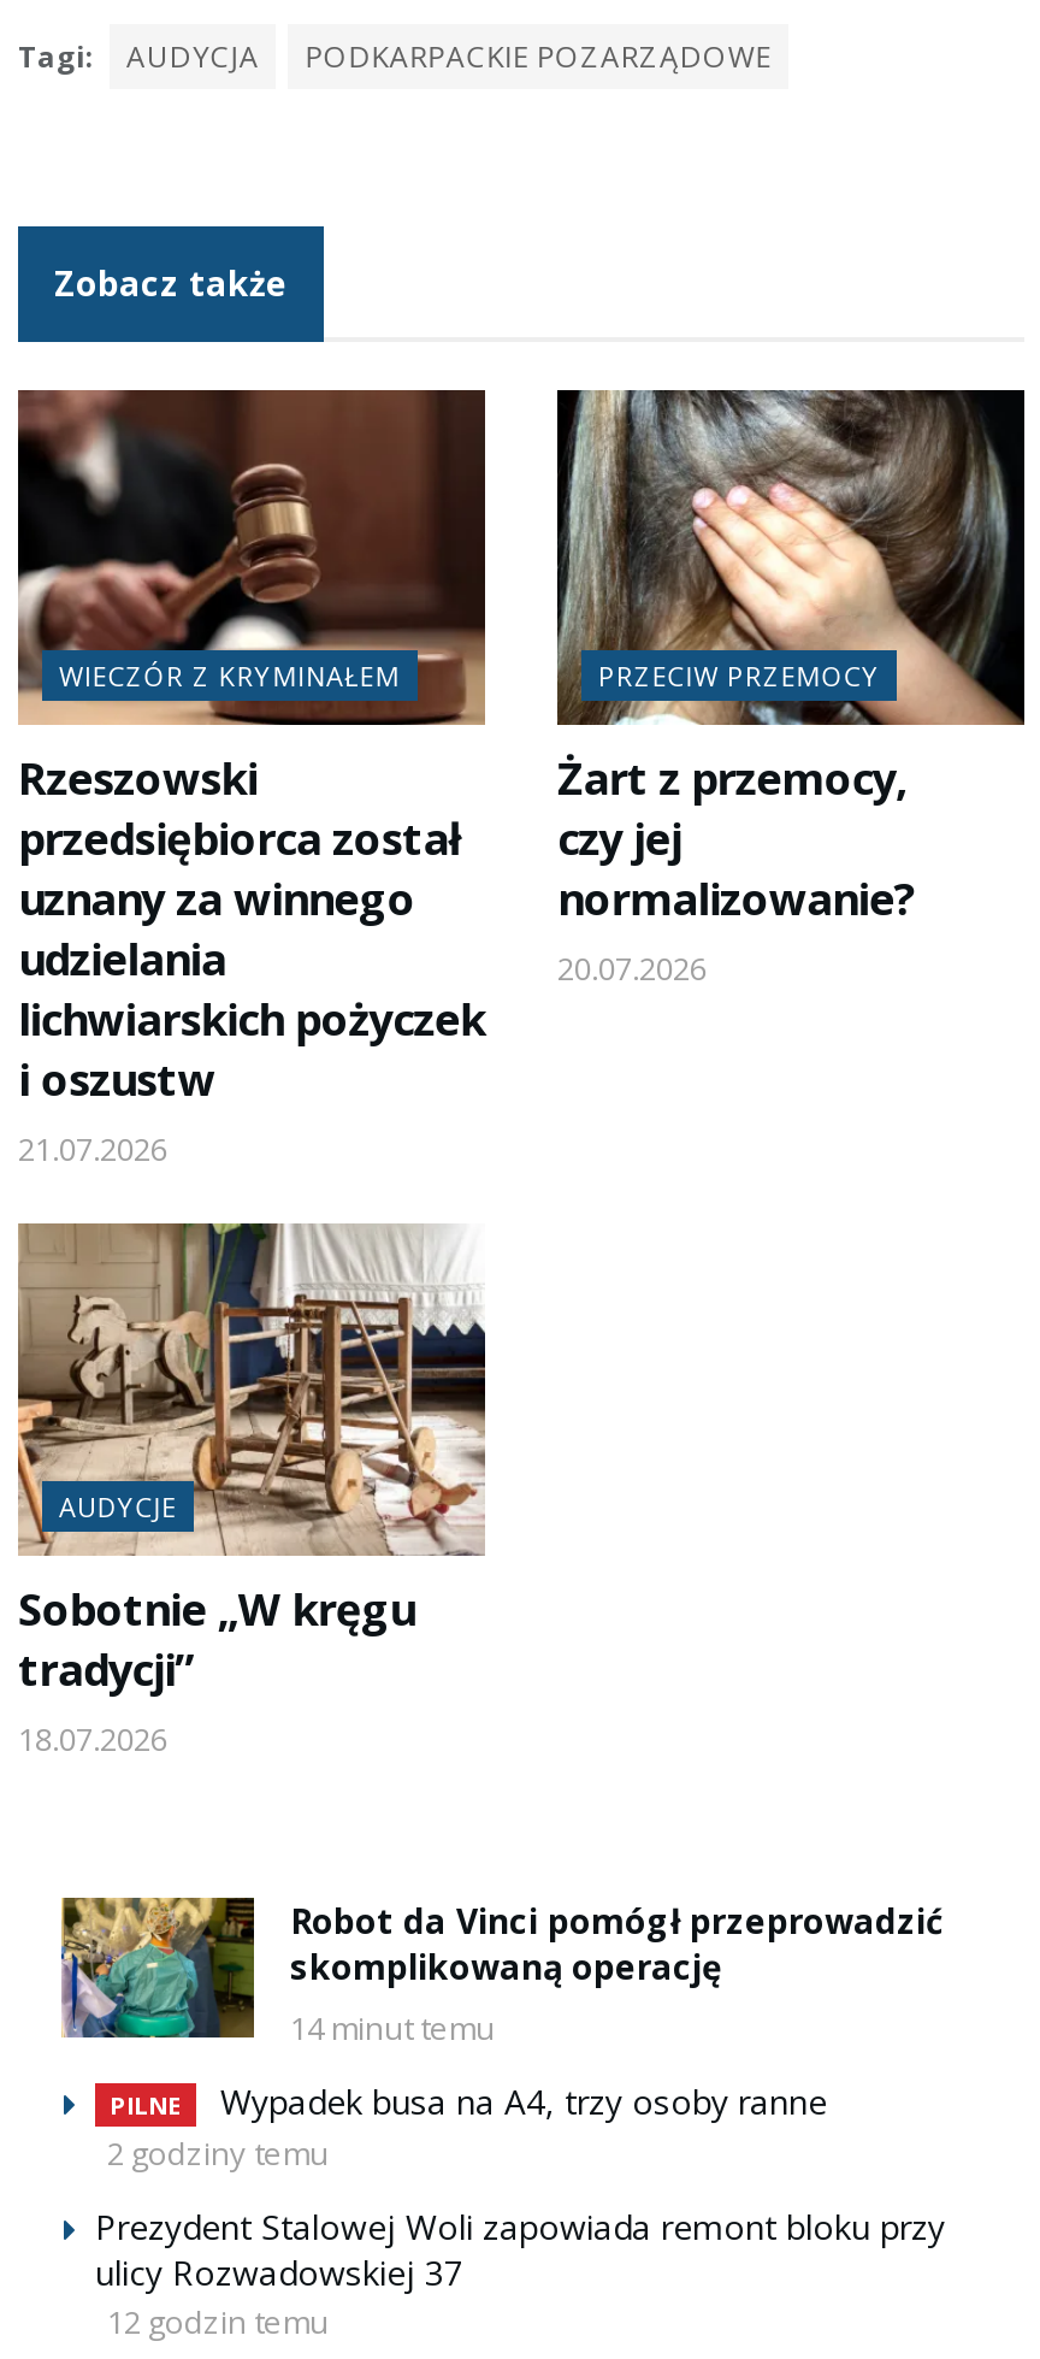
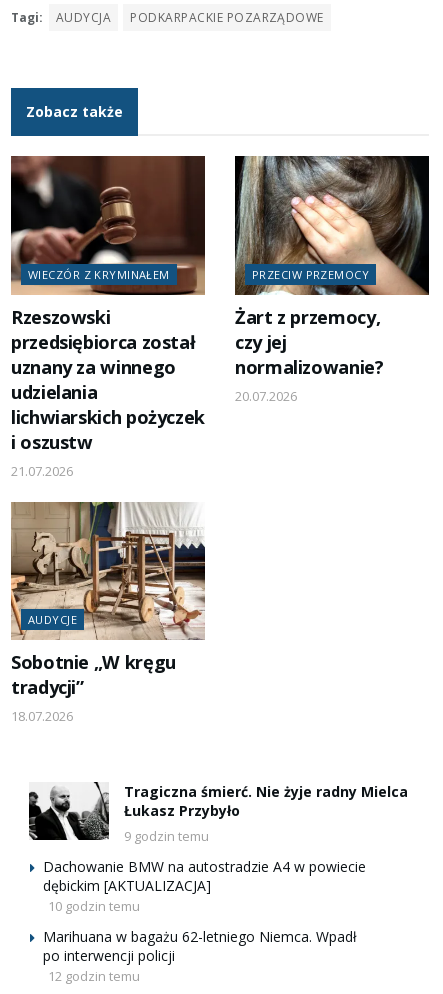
[59,1895,942,2050] [image] | Robot da Vinci pomógł przeprowadzić | skomplikowaną operację | 14 minut temu -> [28,782,408,845] [image] | Tragiczna śmierć. Nie żyje radny Mielca | Łukasz Przybyło | 9 godzin temu
[107,2079,827,2176] PILNE | Wypadek busa na A4, trzy osoby ranne | 2 godziny temu -> [43,857,366,915] Dachowanie BMW na autostradzie A4 w powiecie | dębickim [AKTUALIZACJA] | 10 godzin temu
[95,2205,945,2296] Prezydent Stalowej Woli zapowiada remont bloku przy | ulicy Rozwadowskiej 37 -> [43,927,357,965] Marihuana w bagażu 62-letniego Niemca. Wpadł | po interwencji policji

